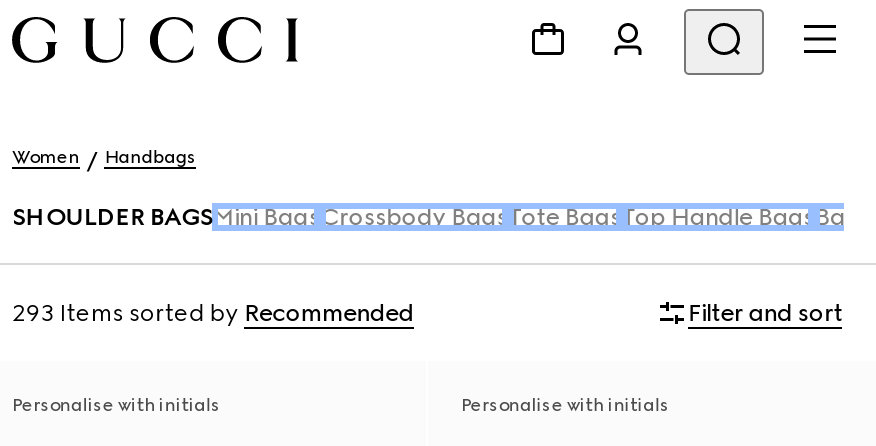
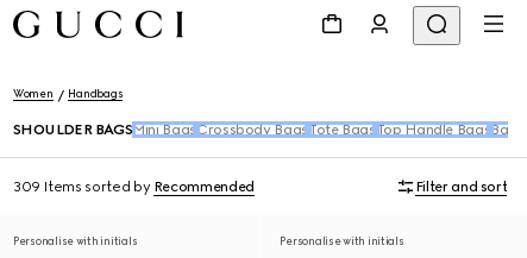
[12,299,414,327] 293 Items sorted by Recommended -> [13,178,254,195] 309 Items sorted by Recommended

